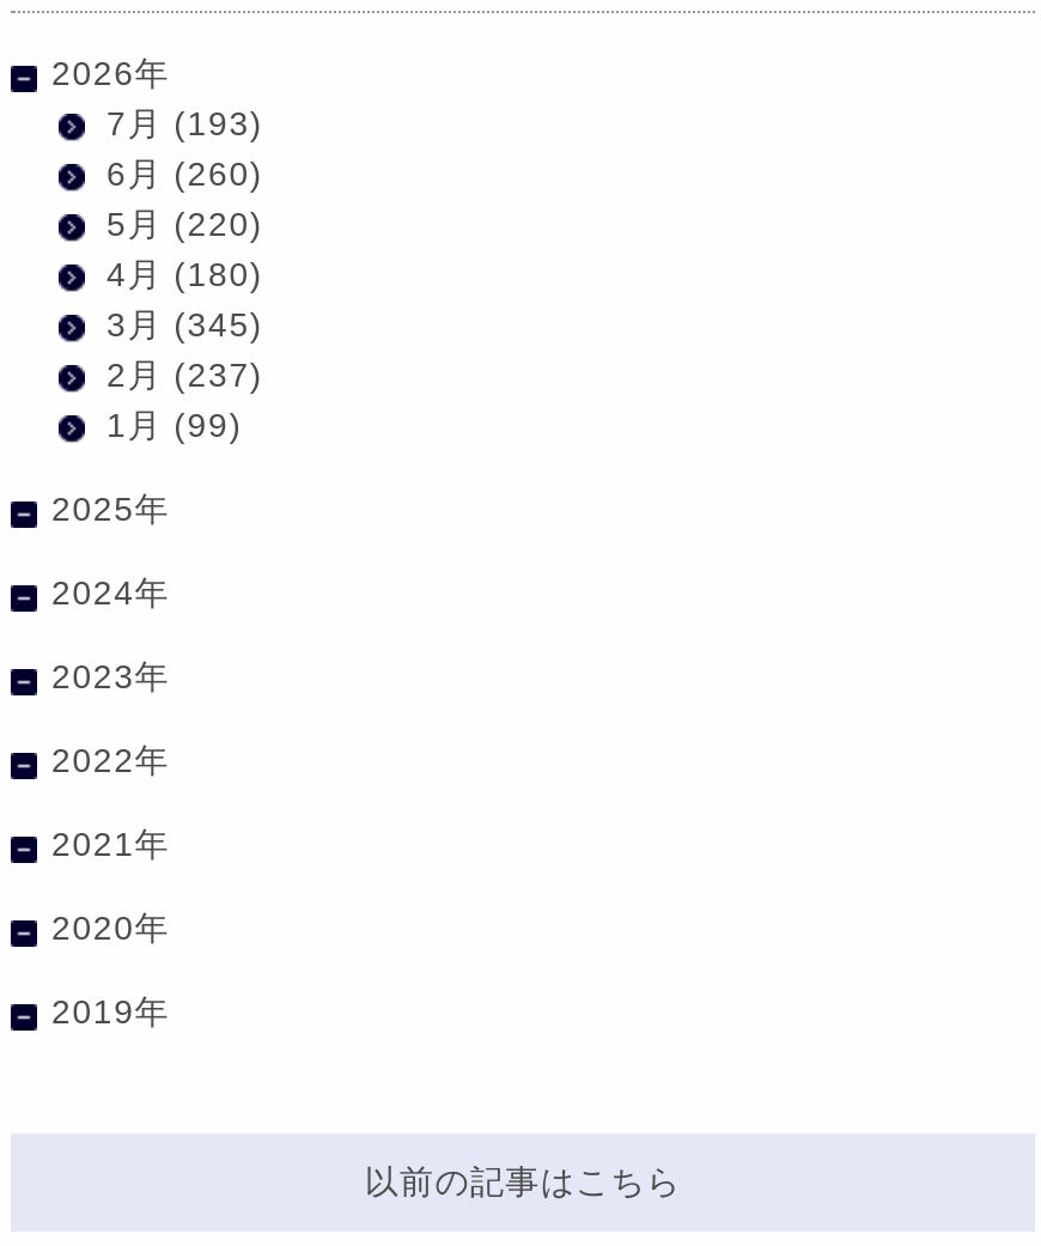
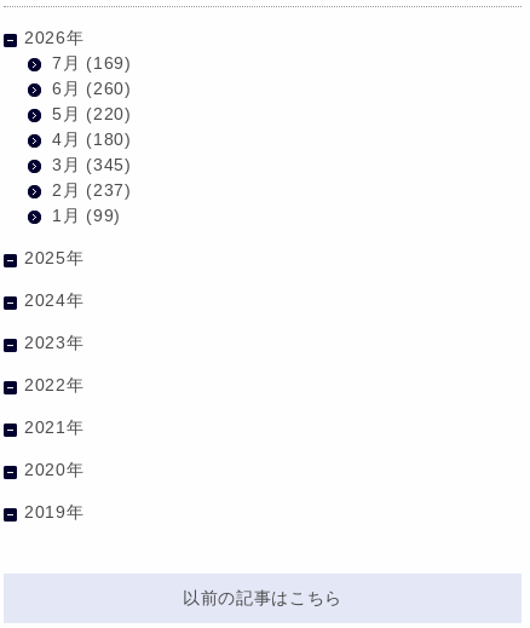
[106,104,263,142] 7月(193) -> [52,53,131,73] 7月(169)

